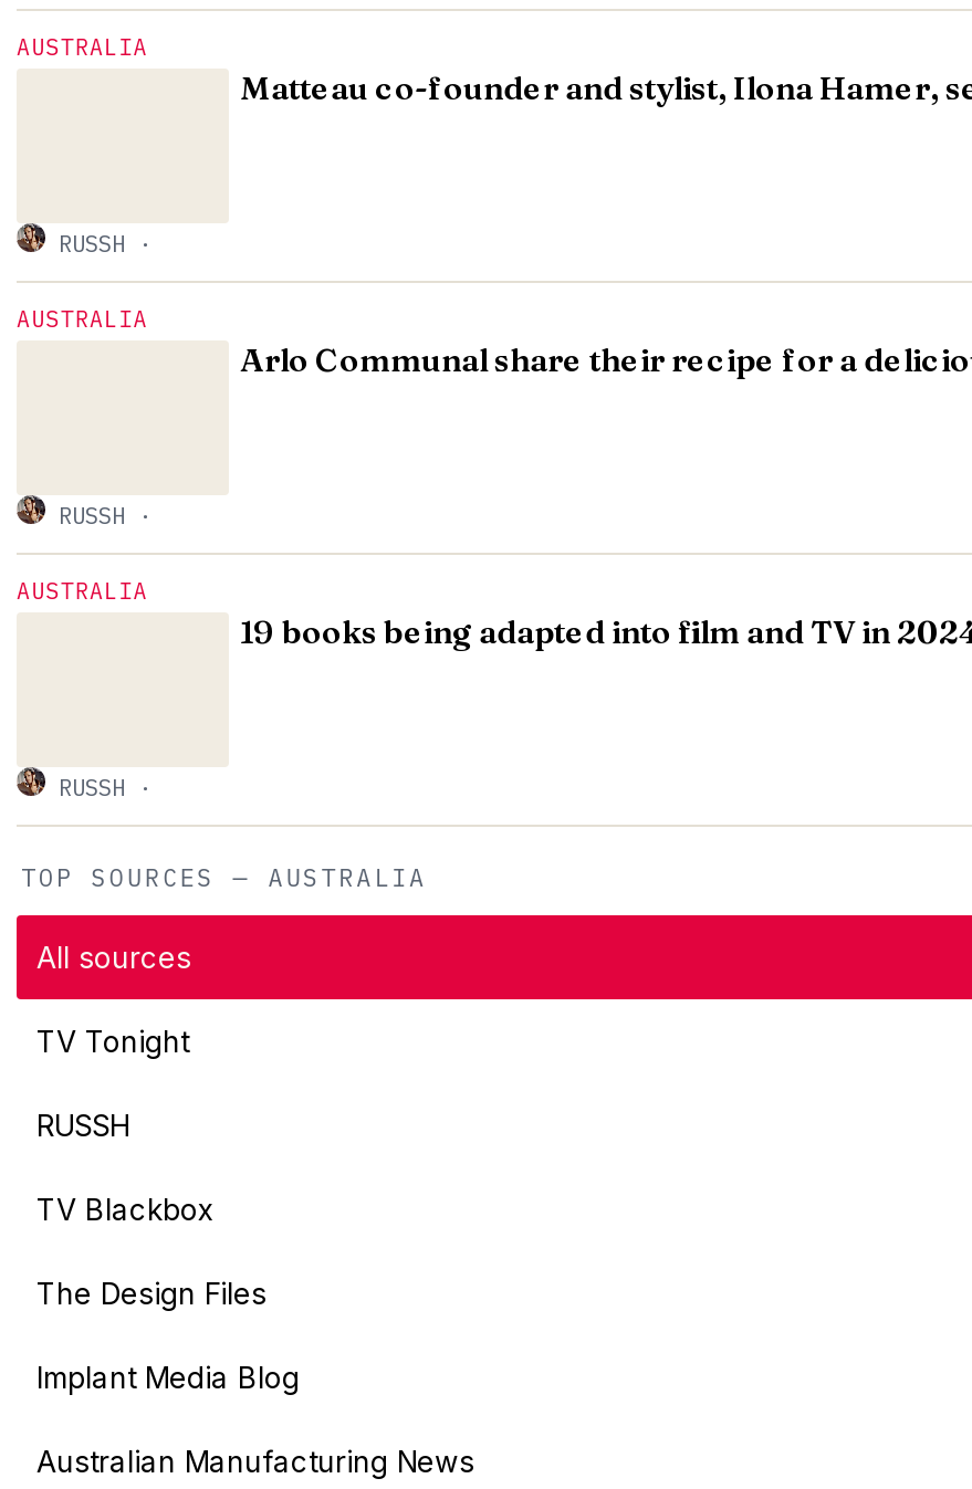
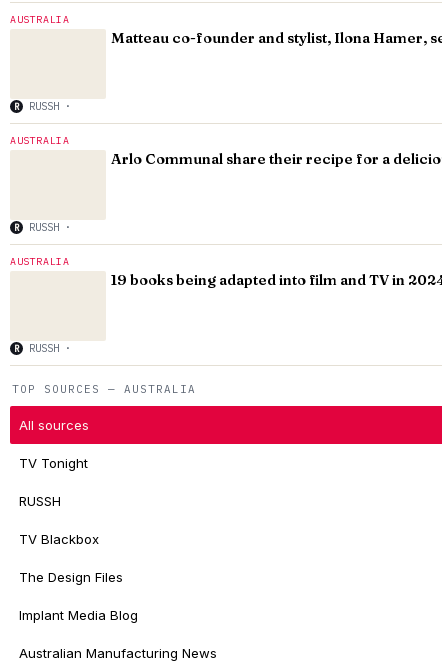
[45,228,151,259] RUSSH · -> [14,99,71,113] R RUSSH ·
[45,500,151,531] RUSSH · -> [14,220,71,234] R RUSSH ·
[45,772,151,803] RUSSH · -> [14,341,71,355] R RUSSH ·

